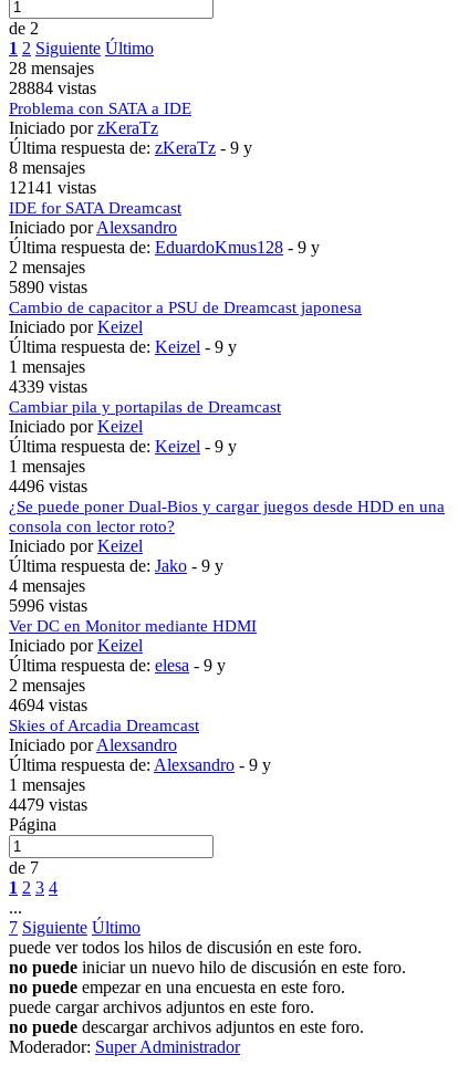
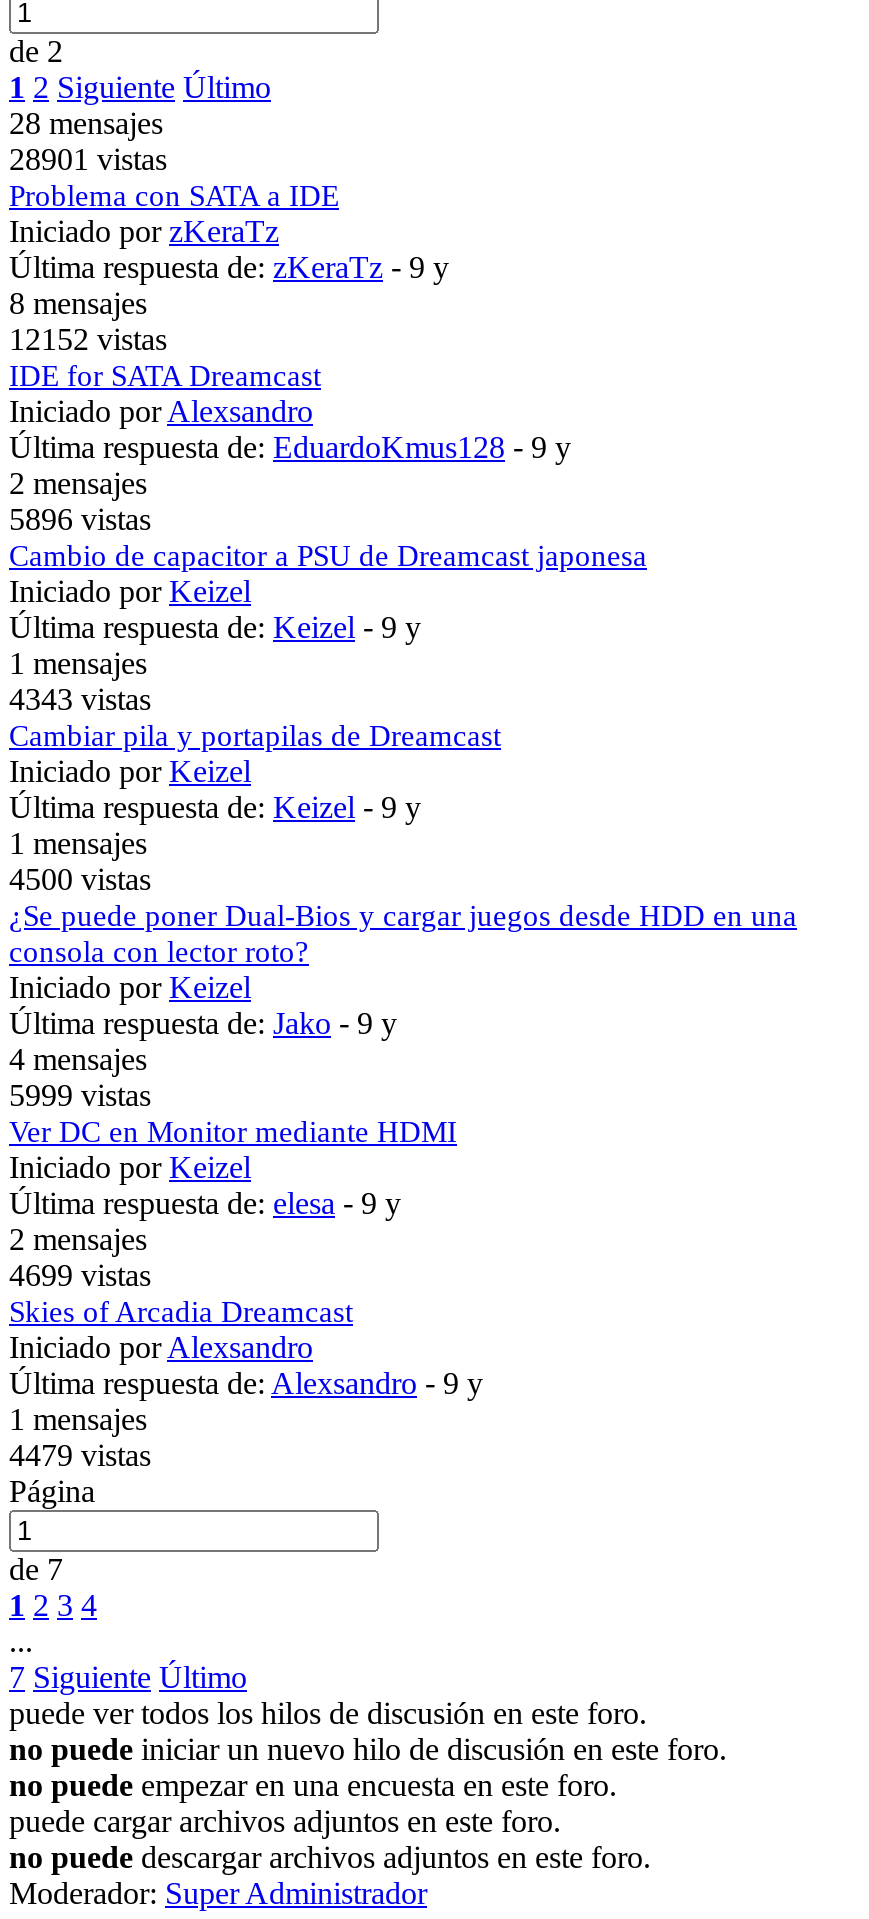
[9,78,96,97] 28884 vistas -> [9,141,167,175] 28901 vistas
[9,177,96,196] 12141 vistas -> [9,321,167,355] 12152 vistas
[9,277,87,296] 5890 vistas -> [9,501,151,535] 5896 vistas
[9,377,87,395] 4339 vistas -> [9,681,151,715] 4343 vistas
[9,476,87,495] 4496 vistas -> [9,861,151,895] 4500 vistas
[9,596,87,614] 5996 vistas -> [9,1077,151,1111] 5999 vistas
[9,695,87,714] 4694 vistas -> [9,1257,151,1291] 4699 vistas

